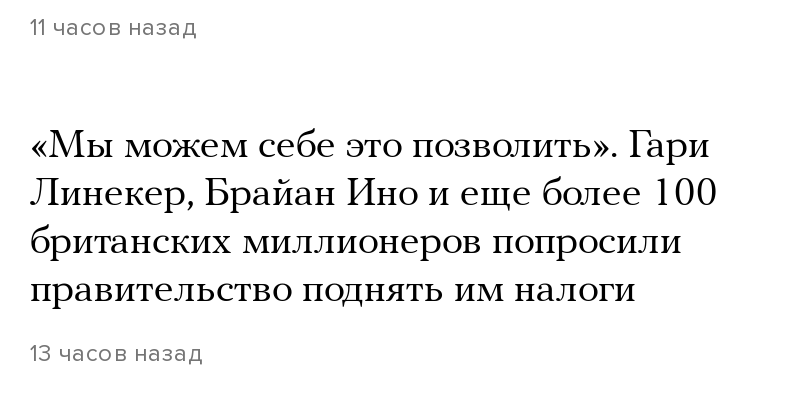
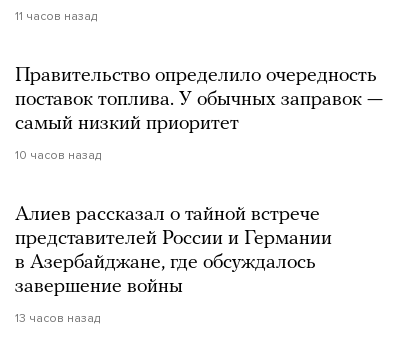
[30,127,718,311] «Мы можем себе это позволить». Гари | Линекер, Брайан Ино и еще более 100 | британских миллионеров попросили | правительство поднять им налоги -> [15,66,383,297] Правительство определило очередность | поставок топлива. У обычных заправок — | самый низкий приоритет | 10 часов назад | Алиев рассказал о тайной встрече | представителей России и Германии | в Азербайджане, где обсуждалось | завершение войны

